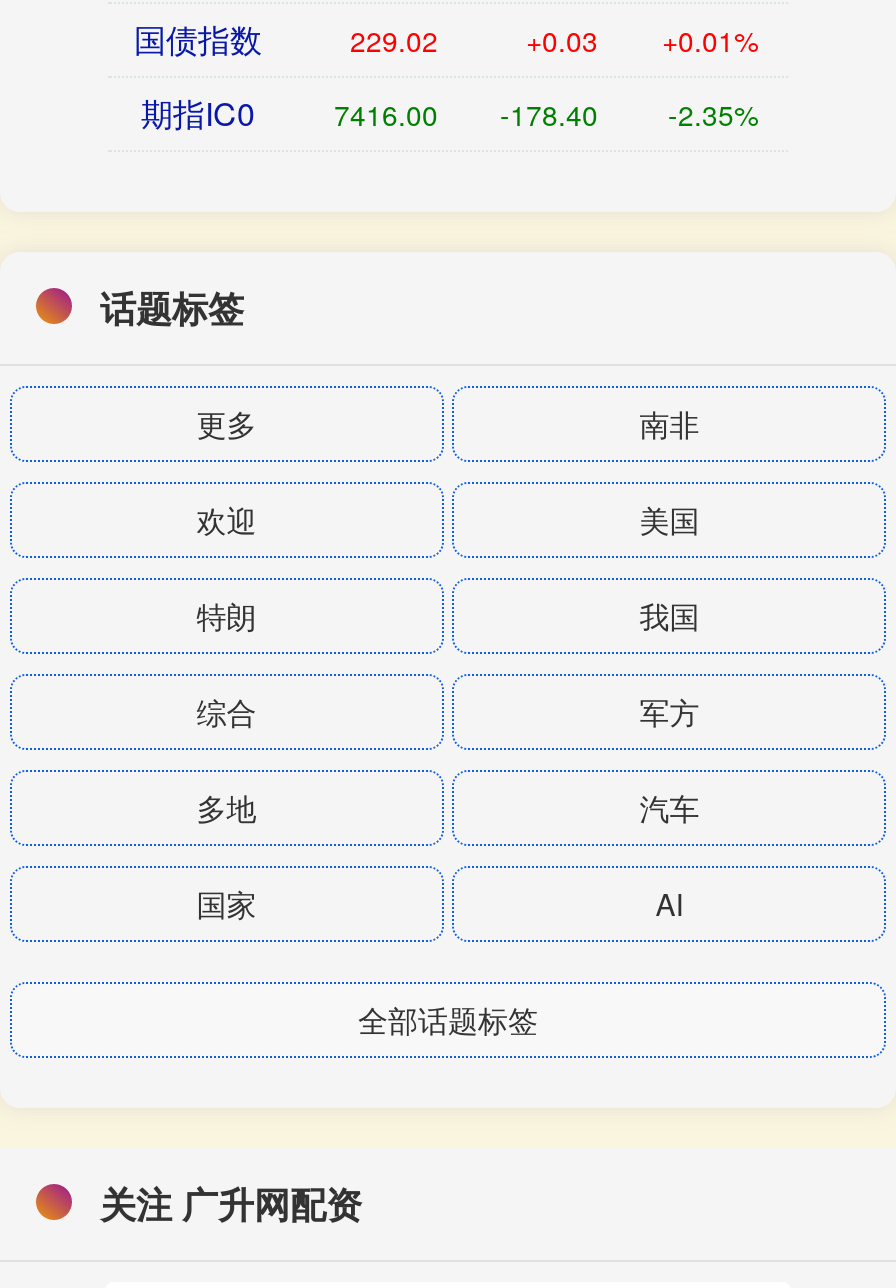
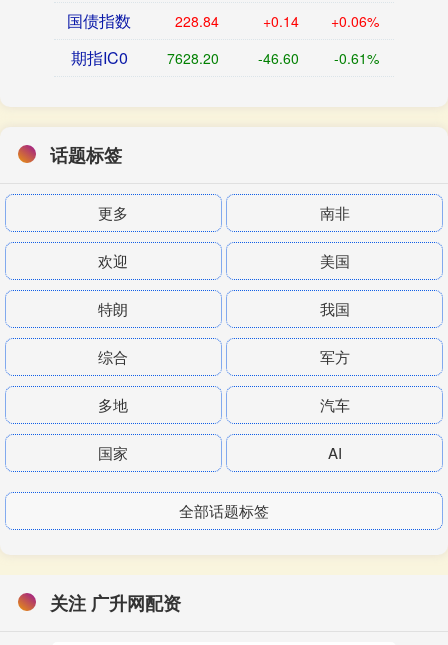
[350,21,438,61] 229.02 -> [175,11,219,31] 228.84
[526,21,598,61] +0.03 -> [263,11,299,31] +0.14
[662,21,758,61] +0.01% -> [331,11,379,31] +0.06%
[334,95,438,135] 7416.00 -> [167,48,219,68] 7628.20
[500,95,598,135] -178.40 -> [258,48,299,68] -46.60
[668,95,758,135] -2.35% -> [334,48,379,68] -0.61%

